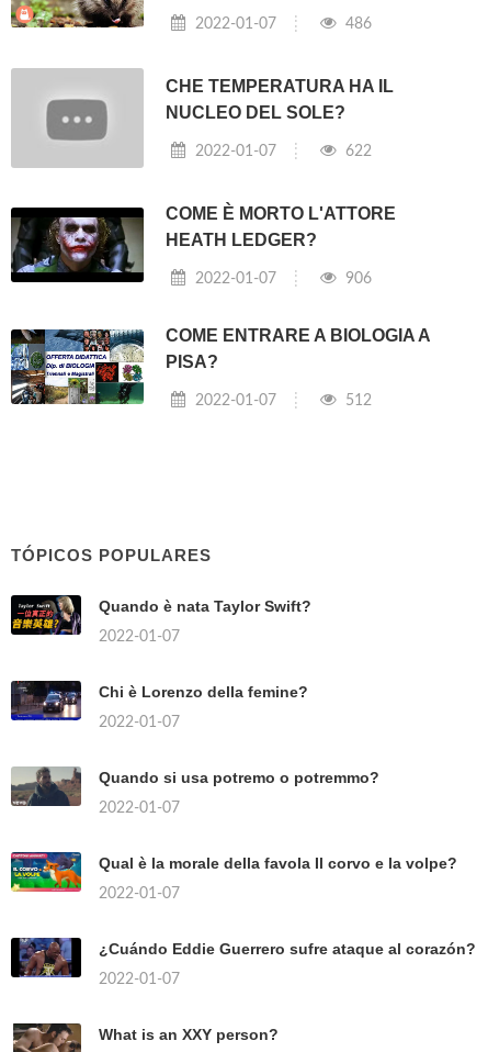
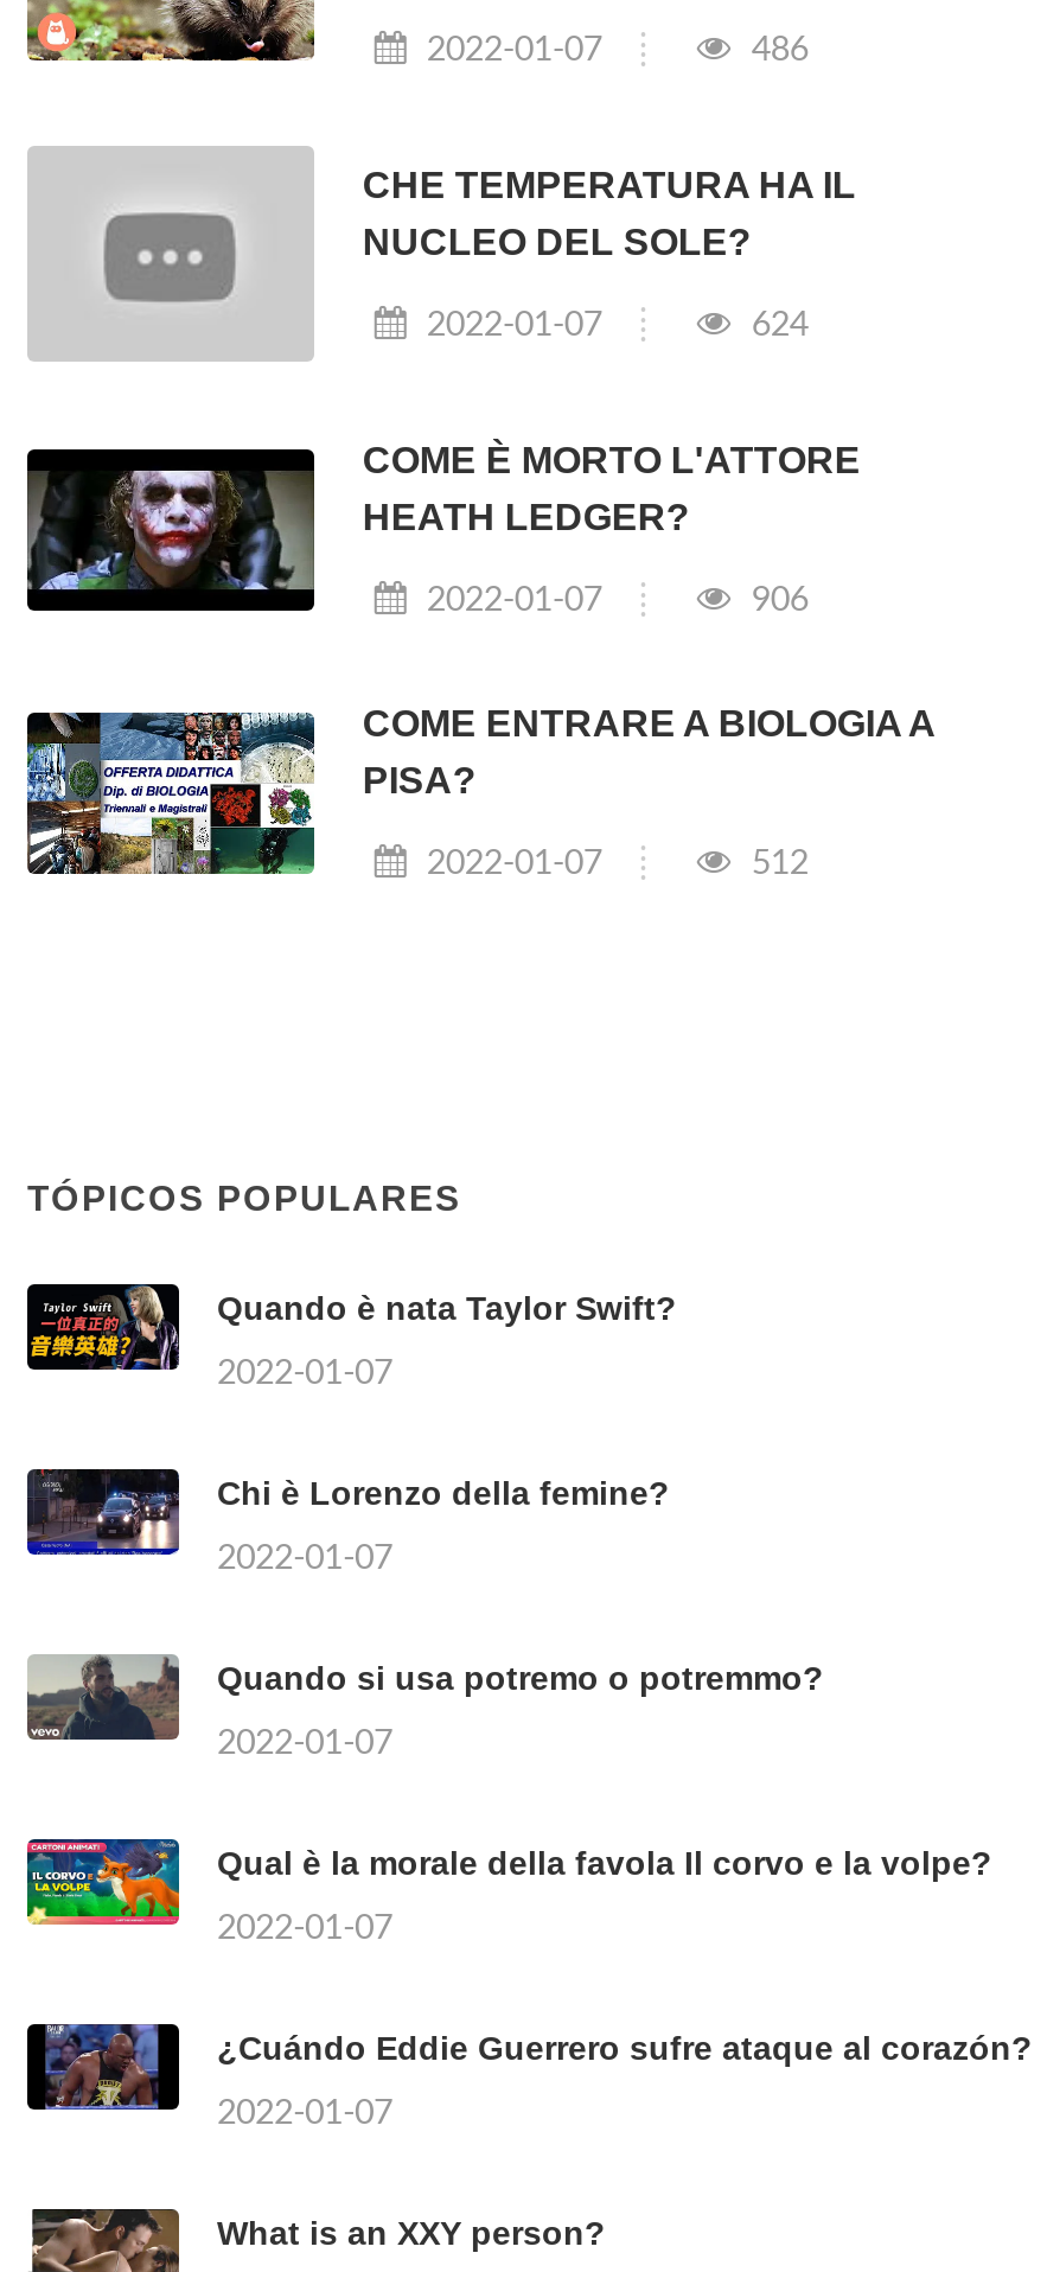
[341,143,372,159] 622 -> [742,308,808,344] 624

